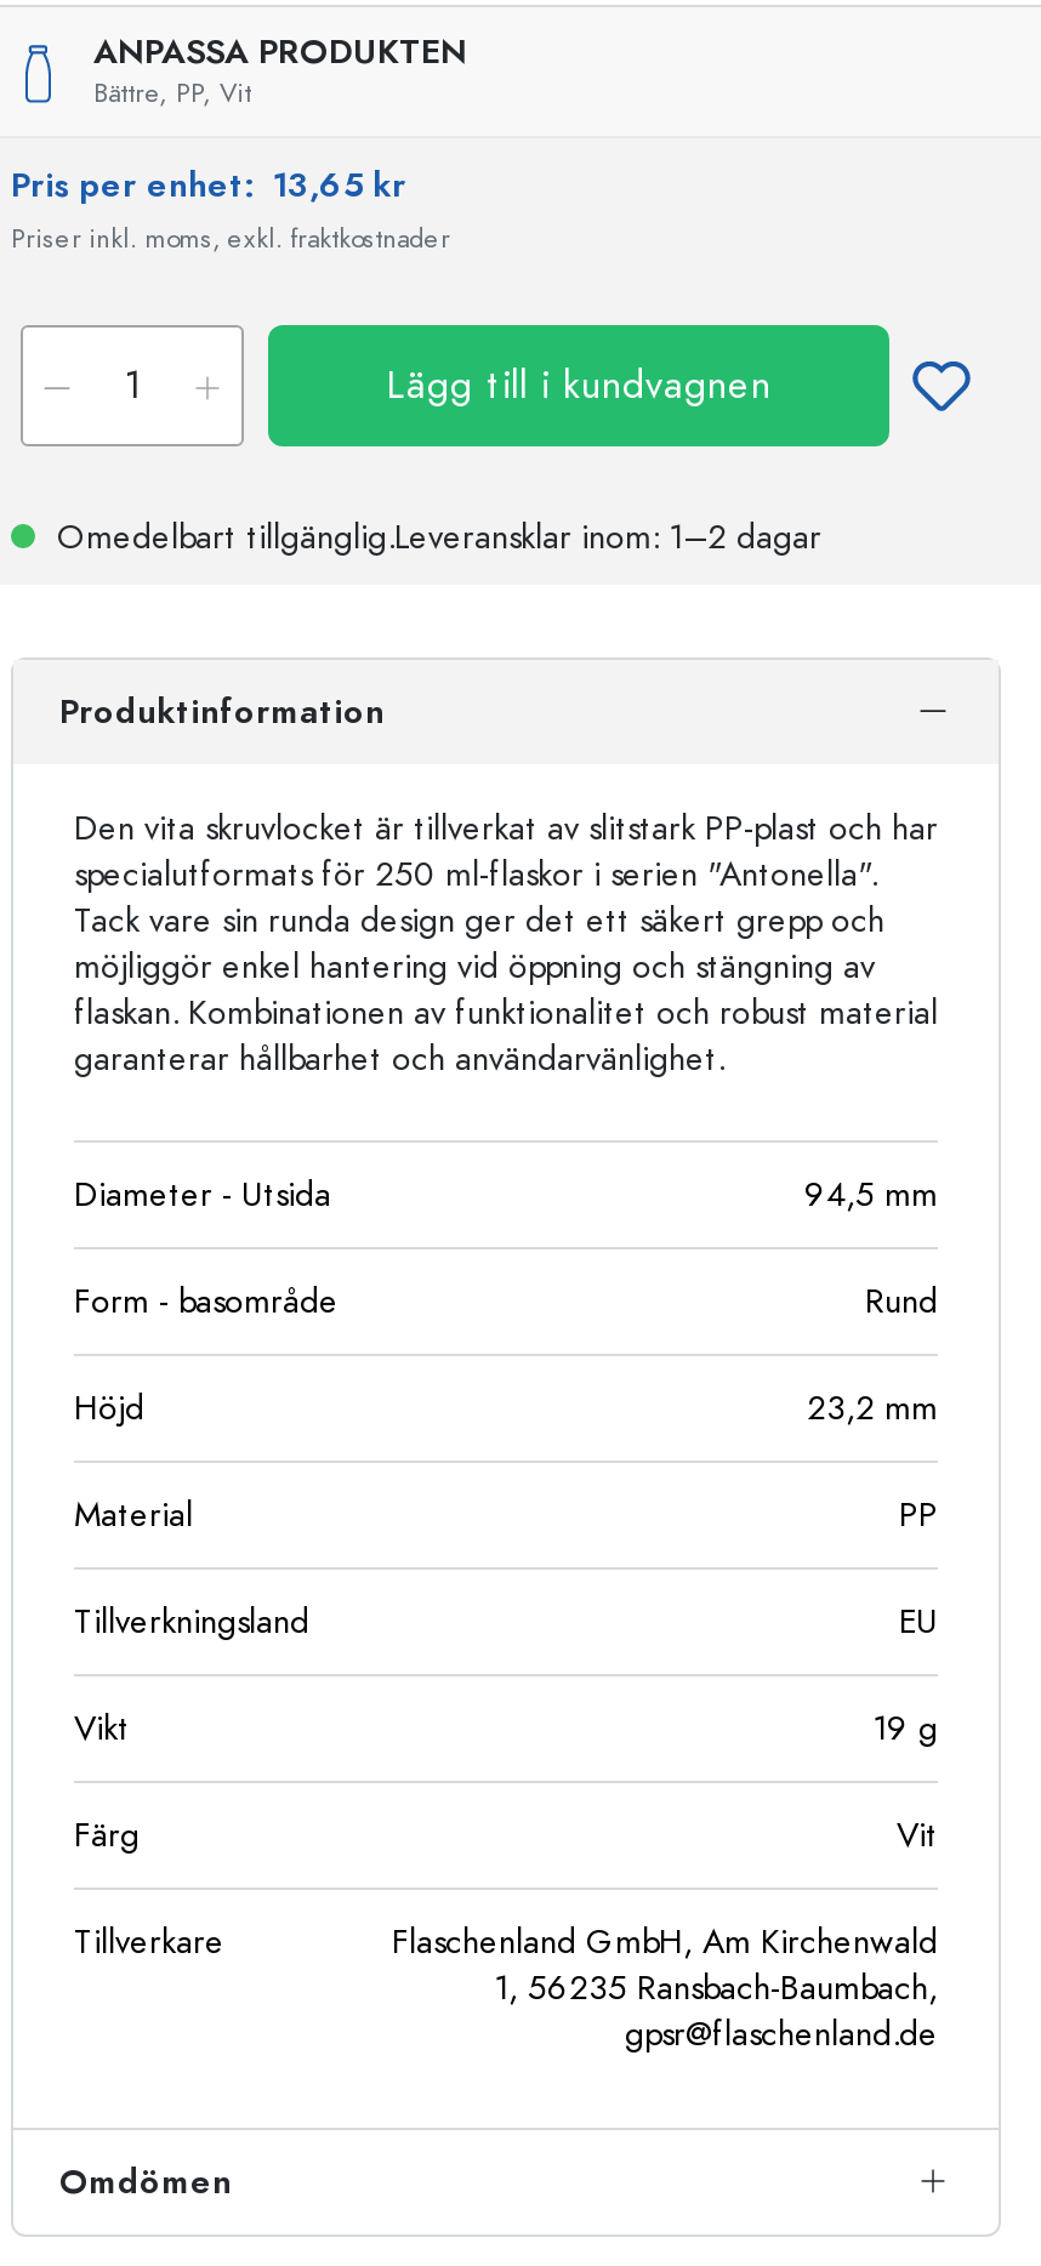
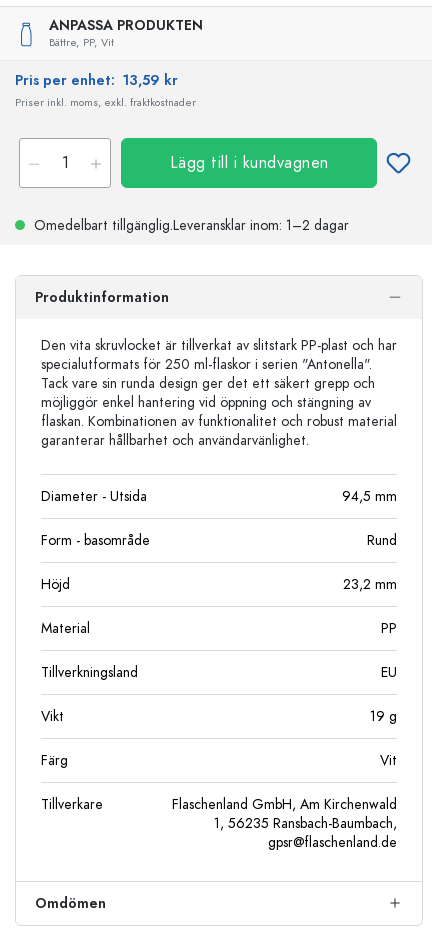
[11,163,406,209] Pris per enhet: 13,65 kr -> [15,71,178,90] Pris per enhet: 13,59 kr

